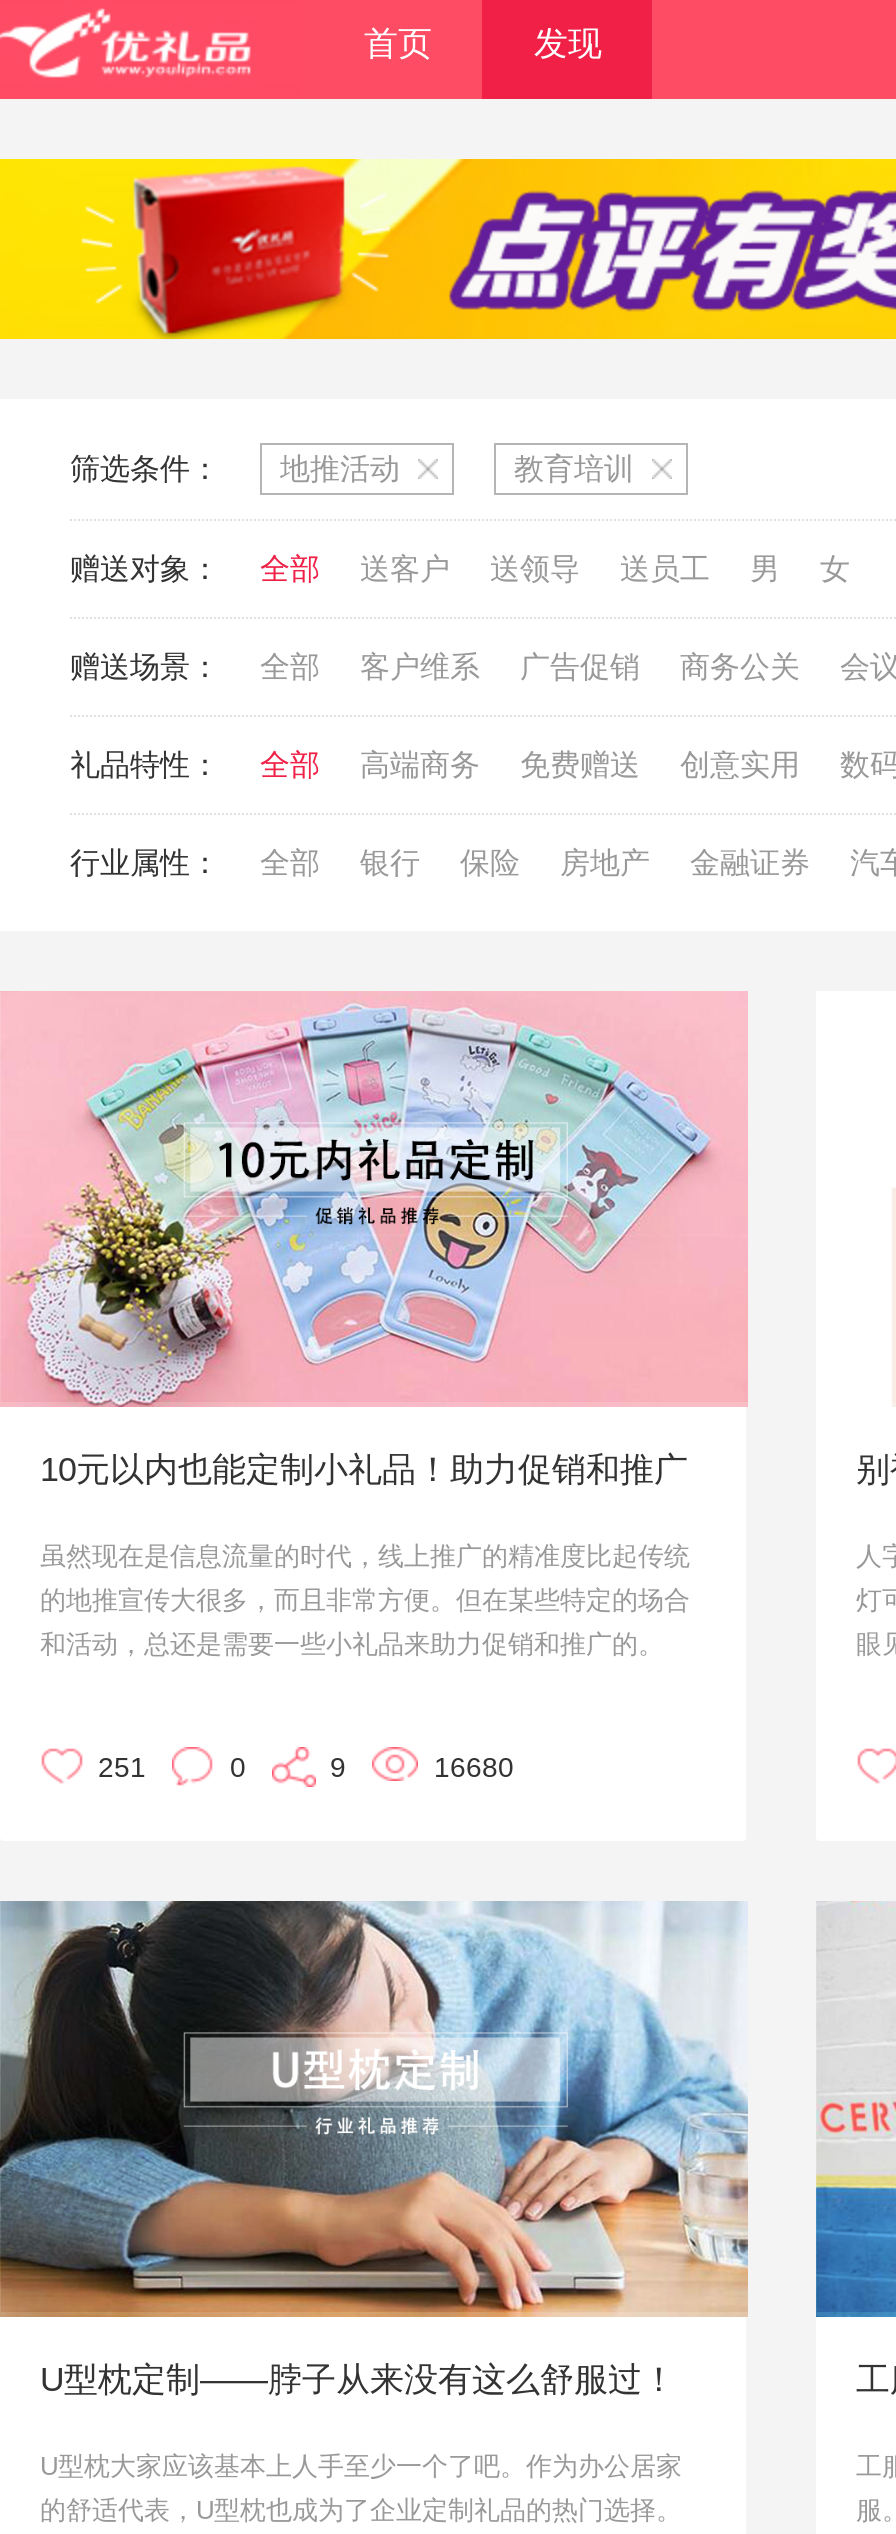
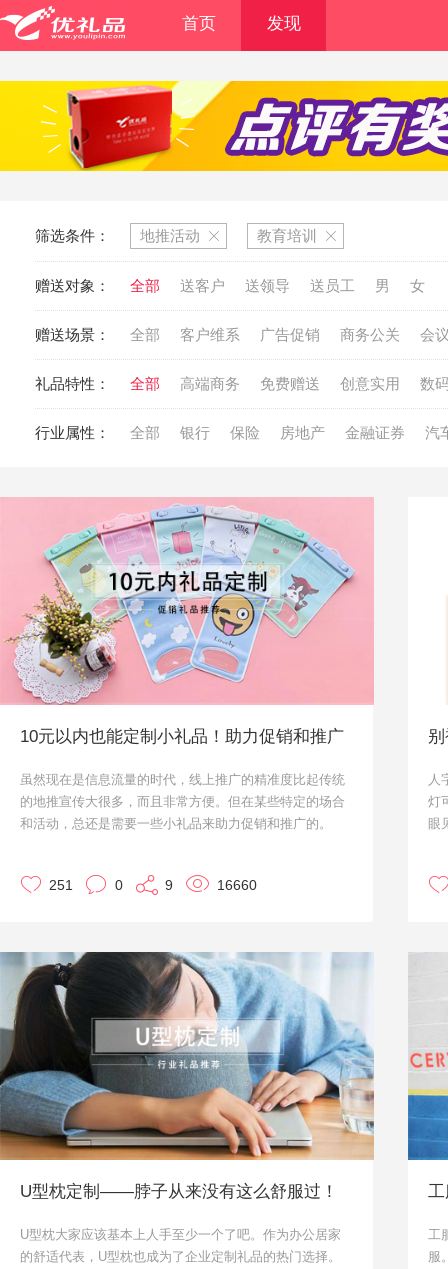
[434,1751,514,1783] 16680 -> [217,877,257,893] 16660

